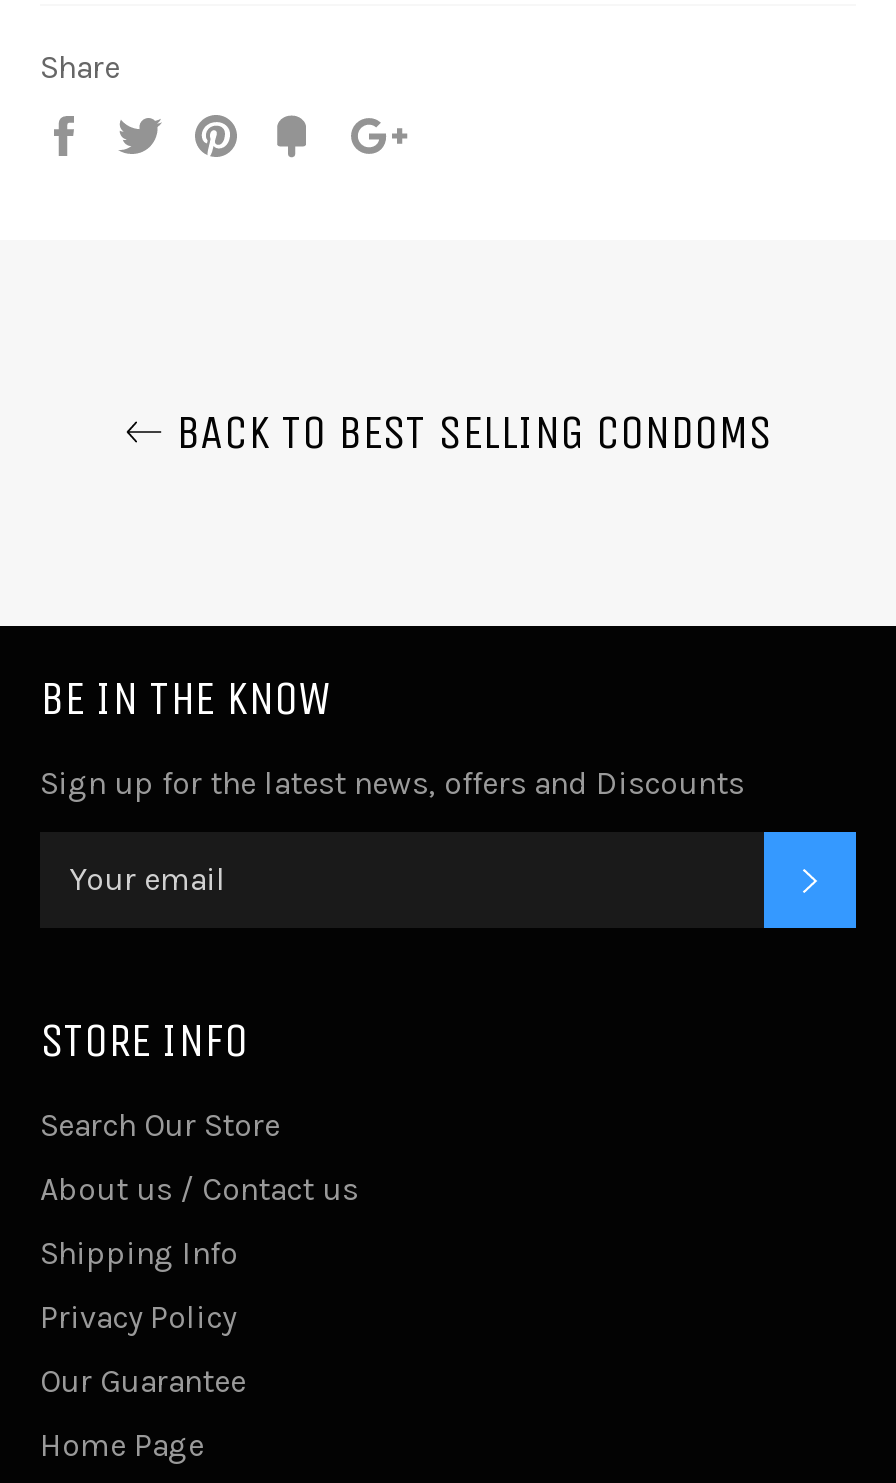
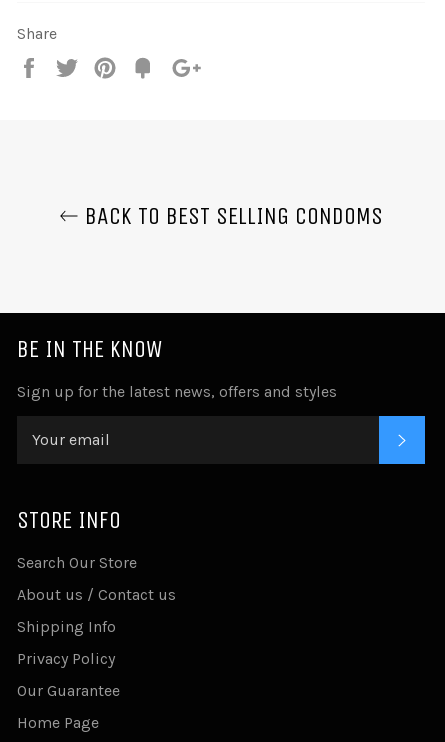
[40,763,744,801] Sign up for the latest news, offers and Discounts -> [17,382,337,401] Sign up for the latest news, offers and styles

